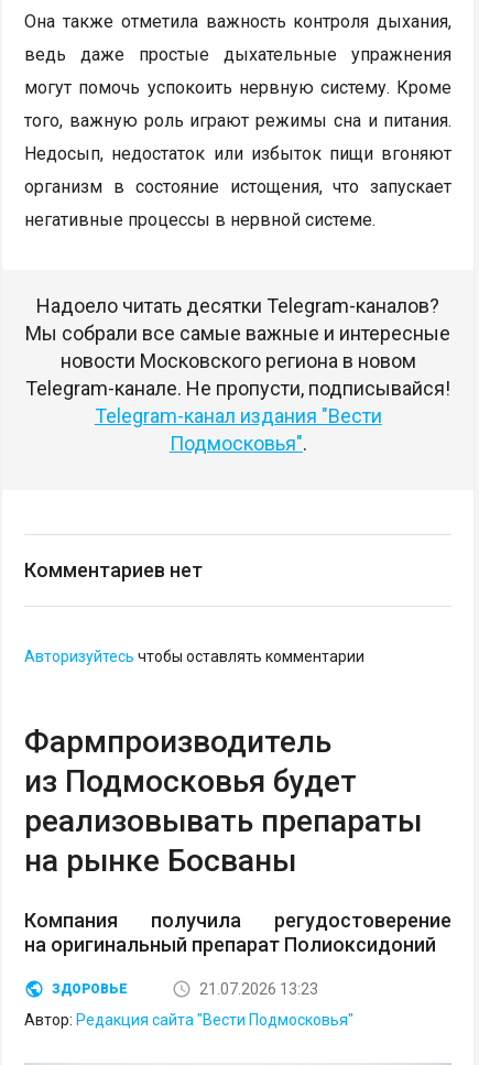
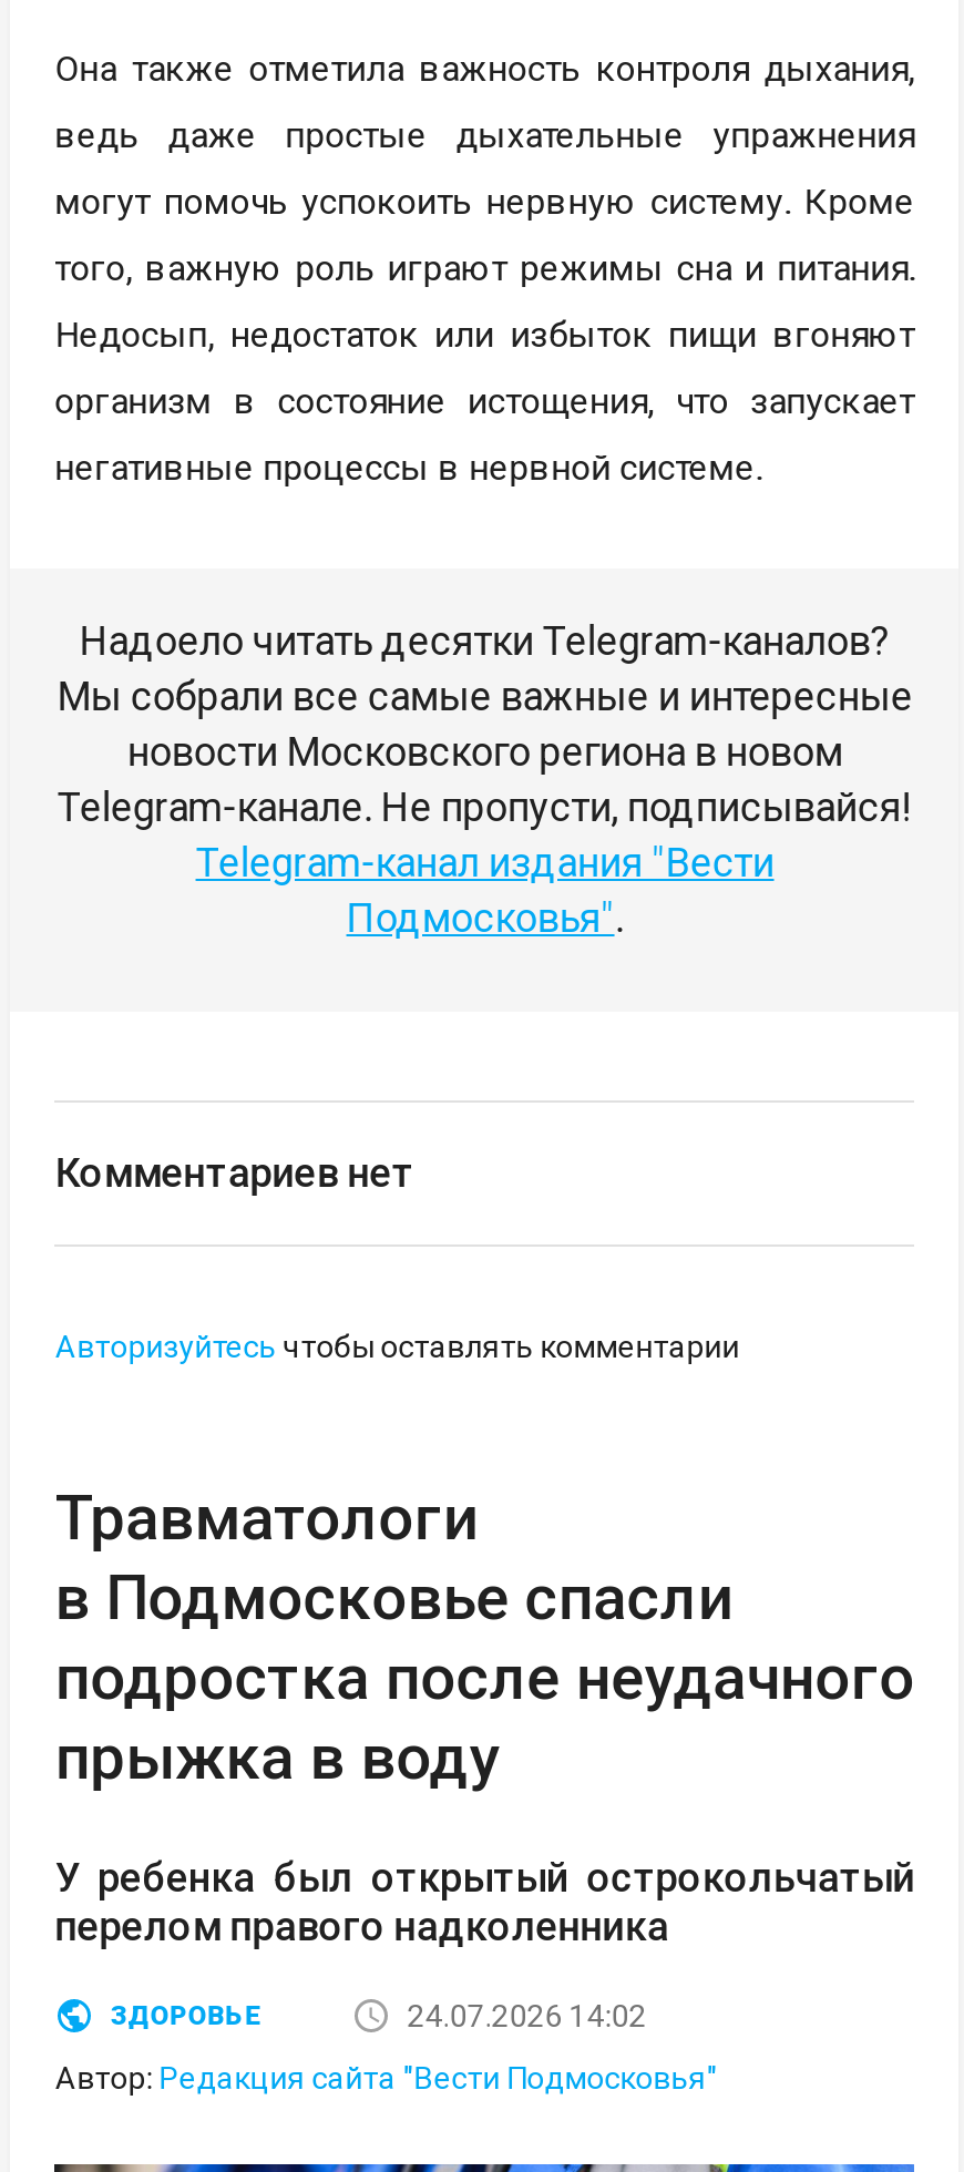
[25,723,422,878] Фармпроизводитель | из Подмосковья будет | реализовывать препараты | на рынке Босваны -> [55,1482,915,1794] Травматологи | в Подмосковье спасли | подростка после неудачного | прыжка в воду
[25,908,452,956] Компания получила регудостоверение | на оригинальный препарат Полиоксидоний -> [55,1854,915,1949] У ребенка был открытый острокольчатый | перелом правого надколенника
[200,980,319,997] 21.07.2026 13:23 -> [407,1998,647,2034] 24.07.2026 14:02

